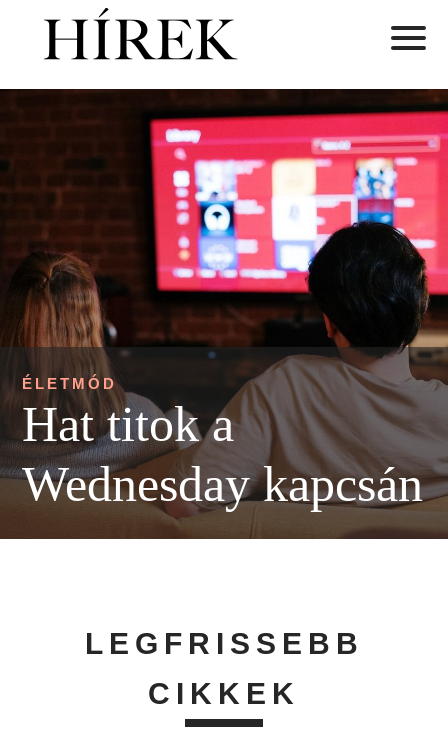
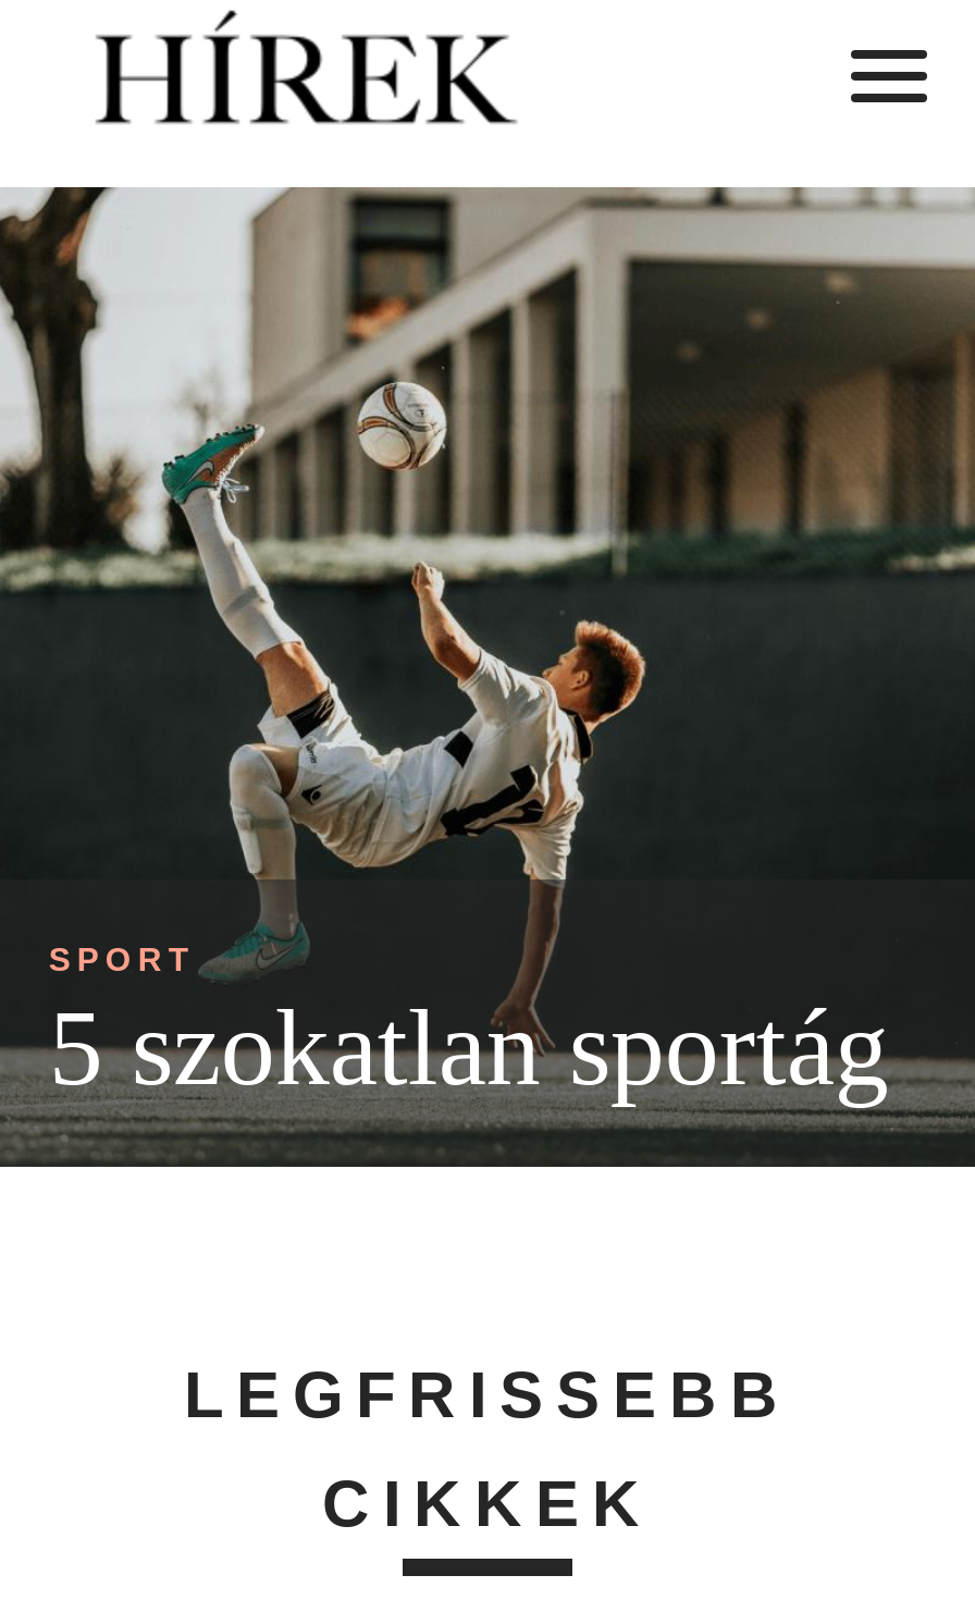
[3,88,445,539] [image] | ÉLETMÓD | Hat titok a | Wednesday kapcsán -> [7,185,968,1167] [image] | SPORT | 5 szokatlan sportág

